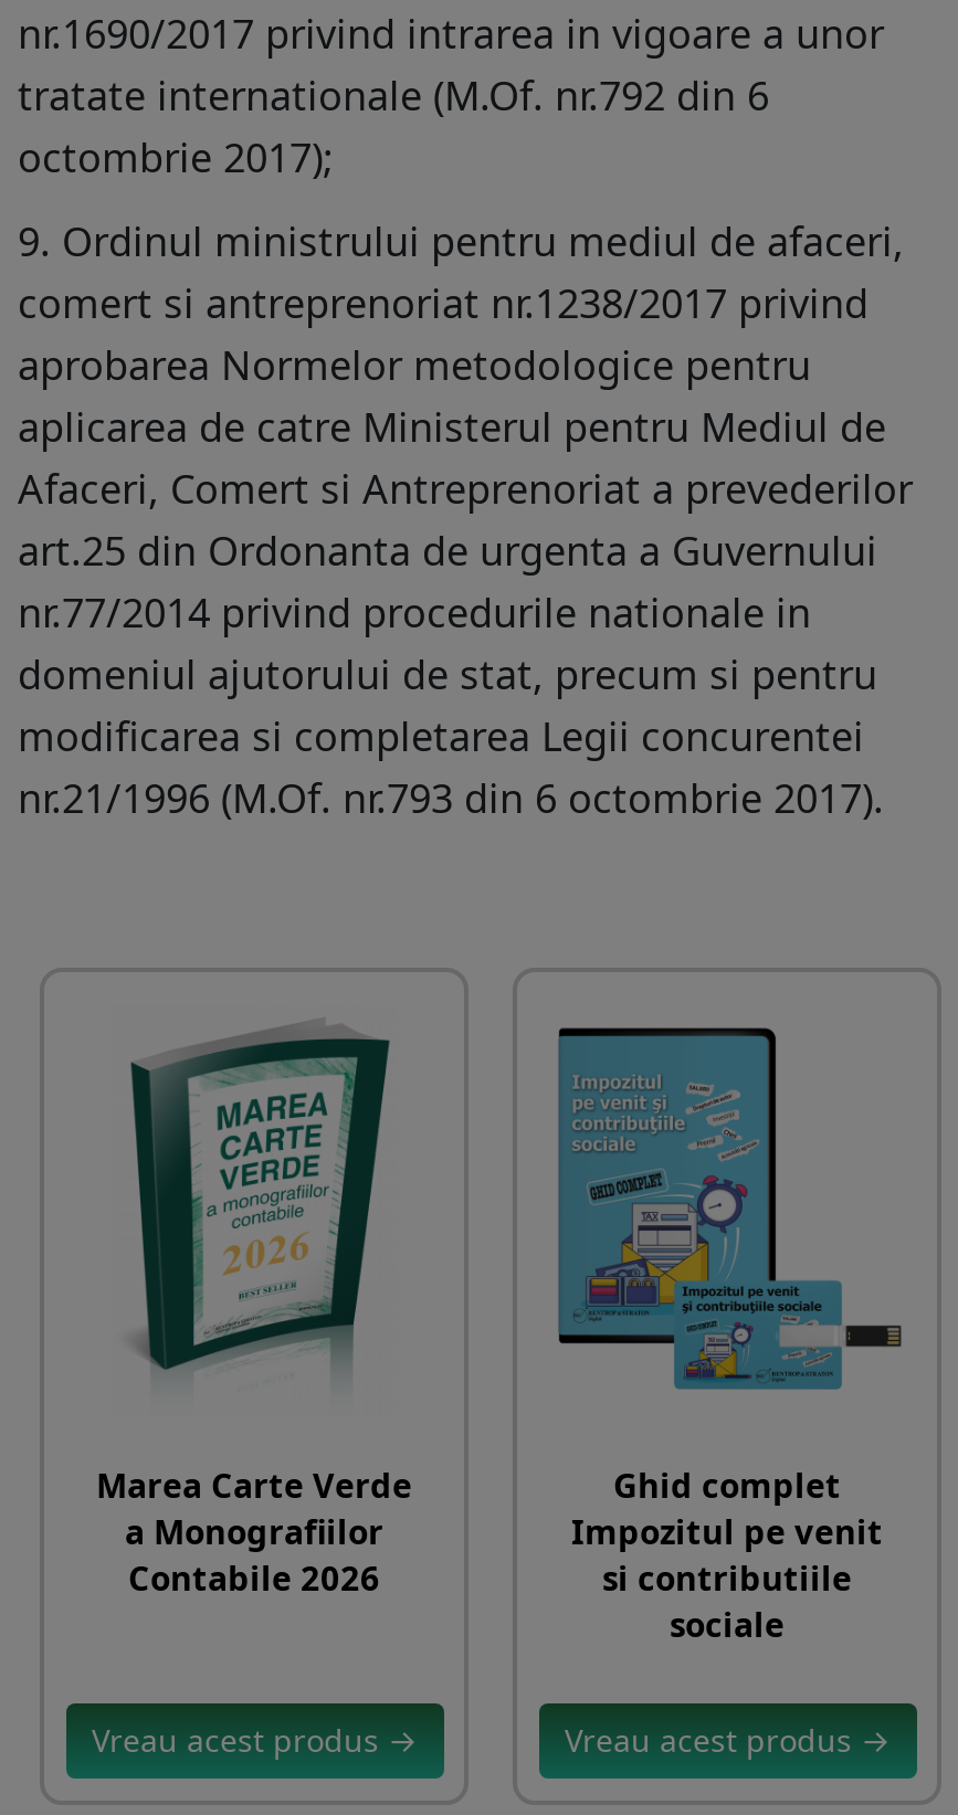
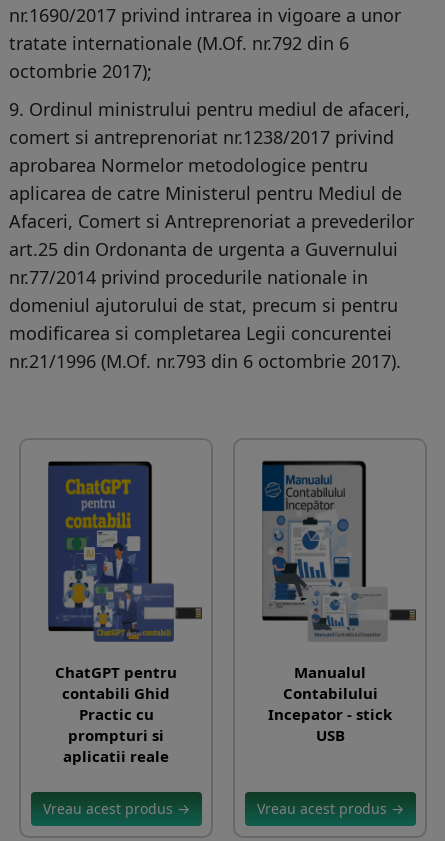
[96,1019,412,1598] [image] | Marea Carte Verde | a Monografiilor | Contabile 2026 -> [47,461,203,765] [image] | ChatGPT pentru | contabili Ghid | Practic cu | prompturi si | aplicatii reale
[557,1019,904,1645] [image] | Ghid complet | Impozitul pe venit | si contributiile | sociale -> [254,460,417,744] [image] | Manualul | Contabilului | Incepator - stick | USB

